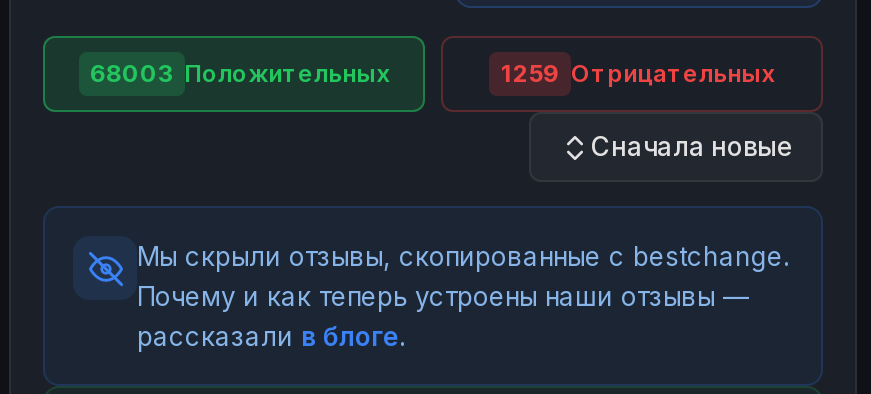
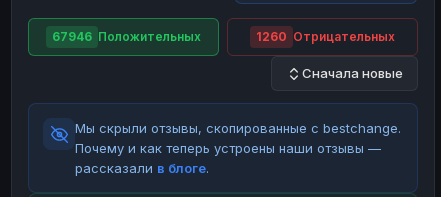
[90,58,390,88] 68003 Положительных -> [52,29,201,44] 67946 Положительных
[501,58,775,88] 1259 Отрицательных -> [256,29,395,44] 1260 Отрицательных

